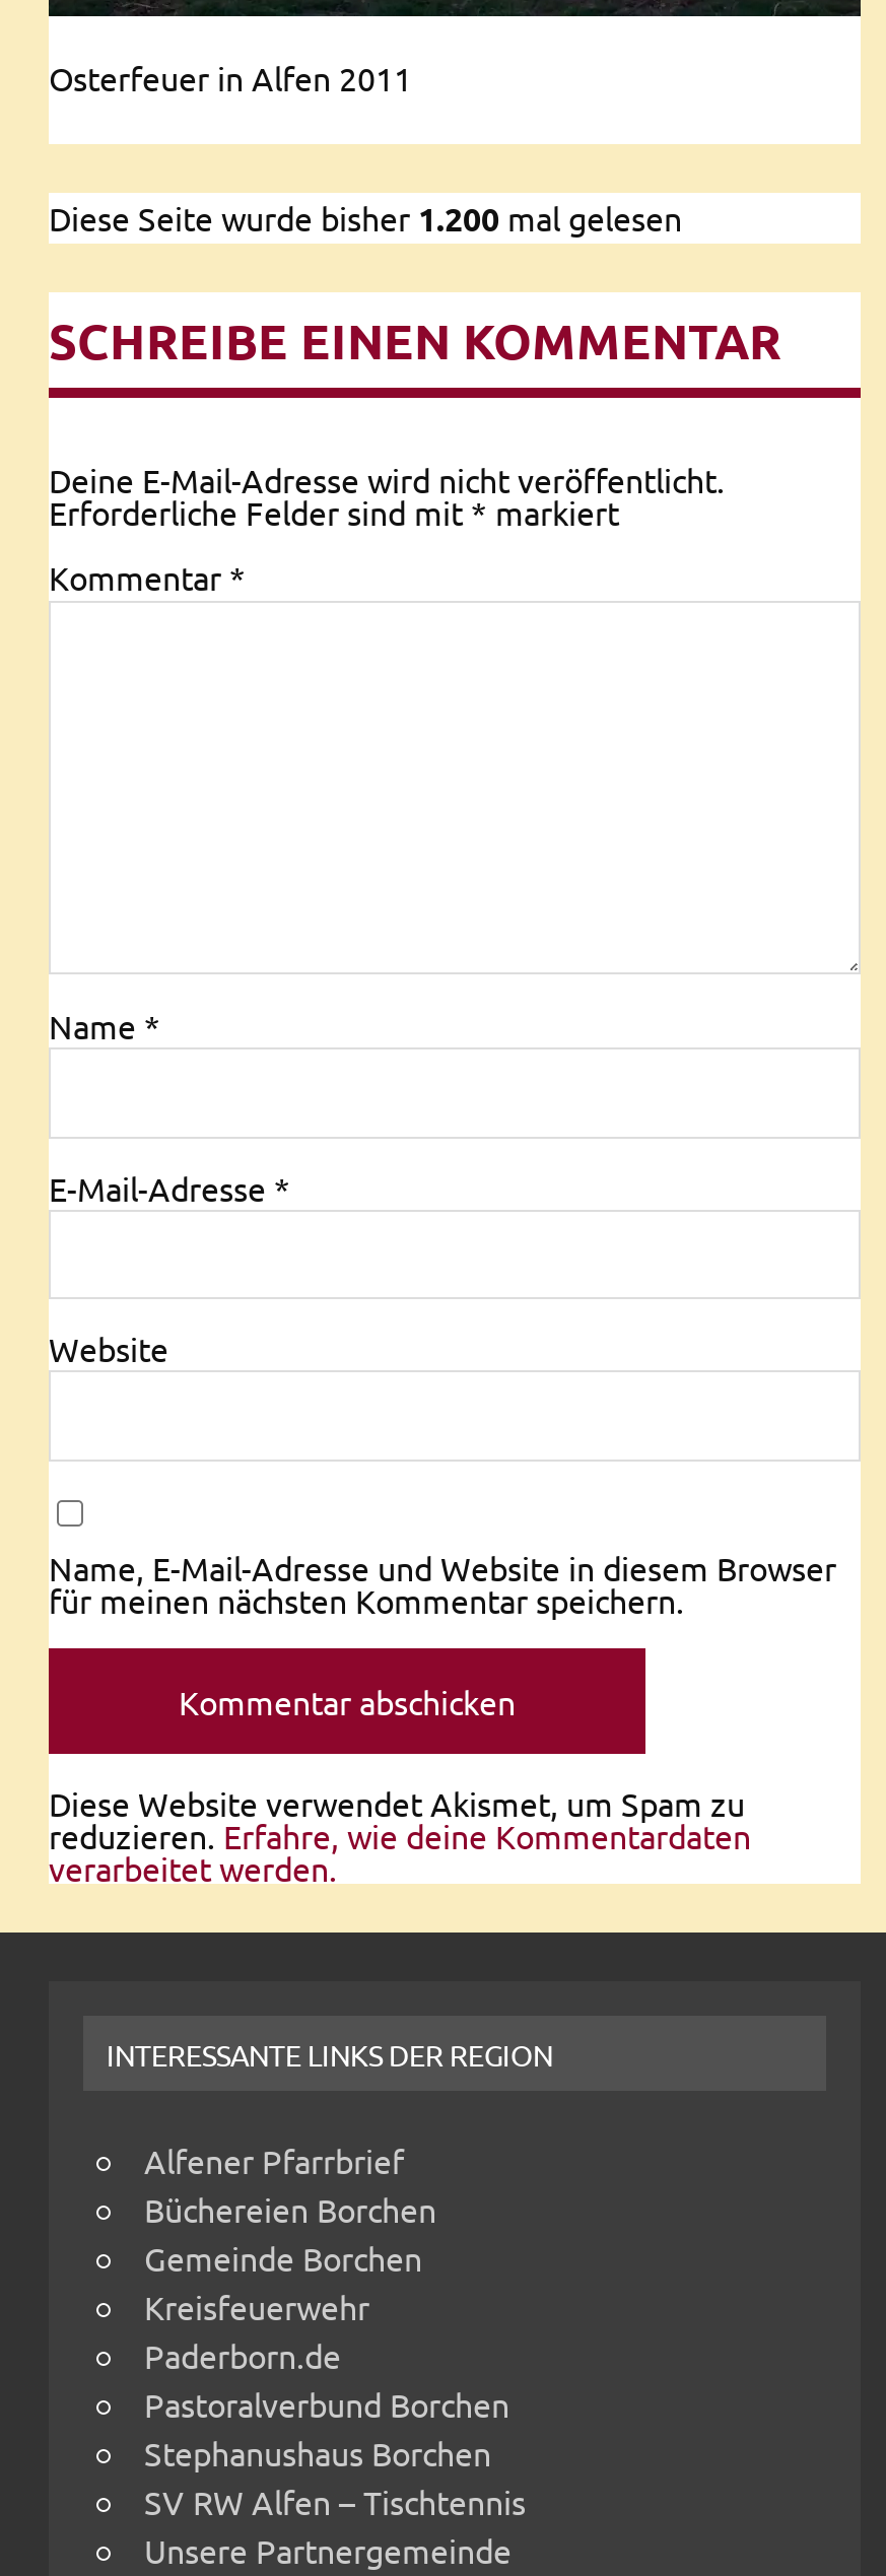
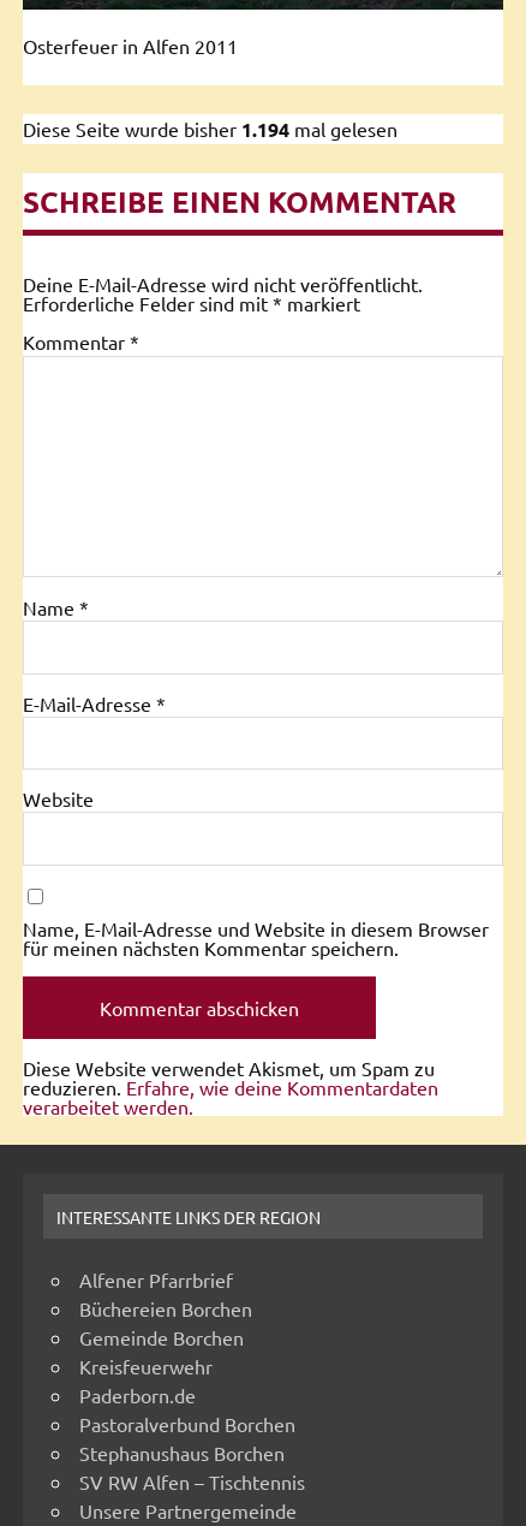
[49,197,682,240] Diese Seite wurde bisher 1.200 mal gelesen -> [23,117,398,142] Diese Seite wurde bisher 1.194 mal gelesen

